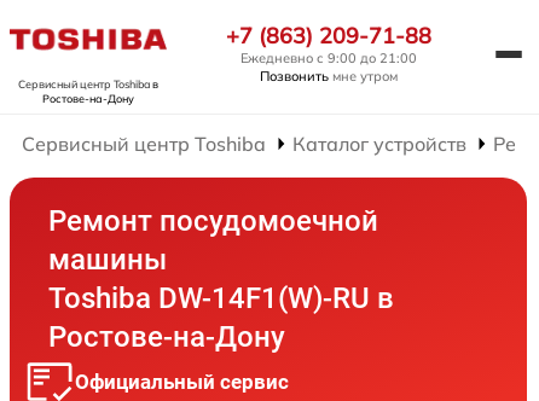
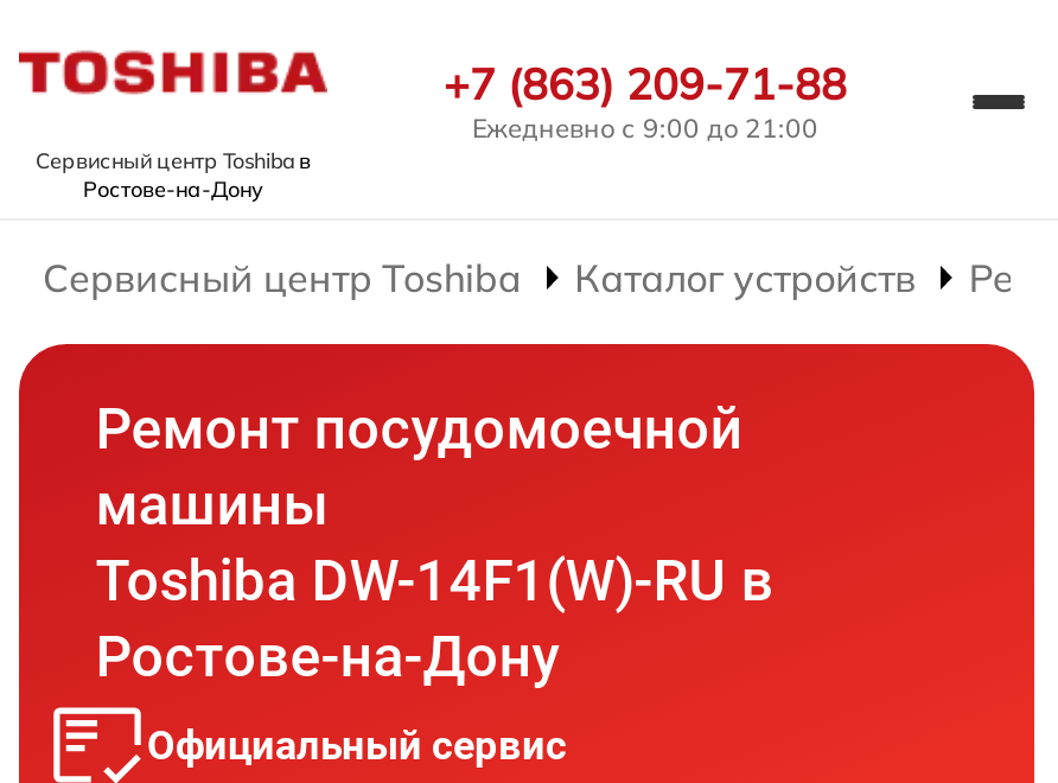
[260,68,398,85] Позвонить мне утром -> none

